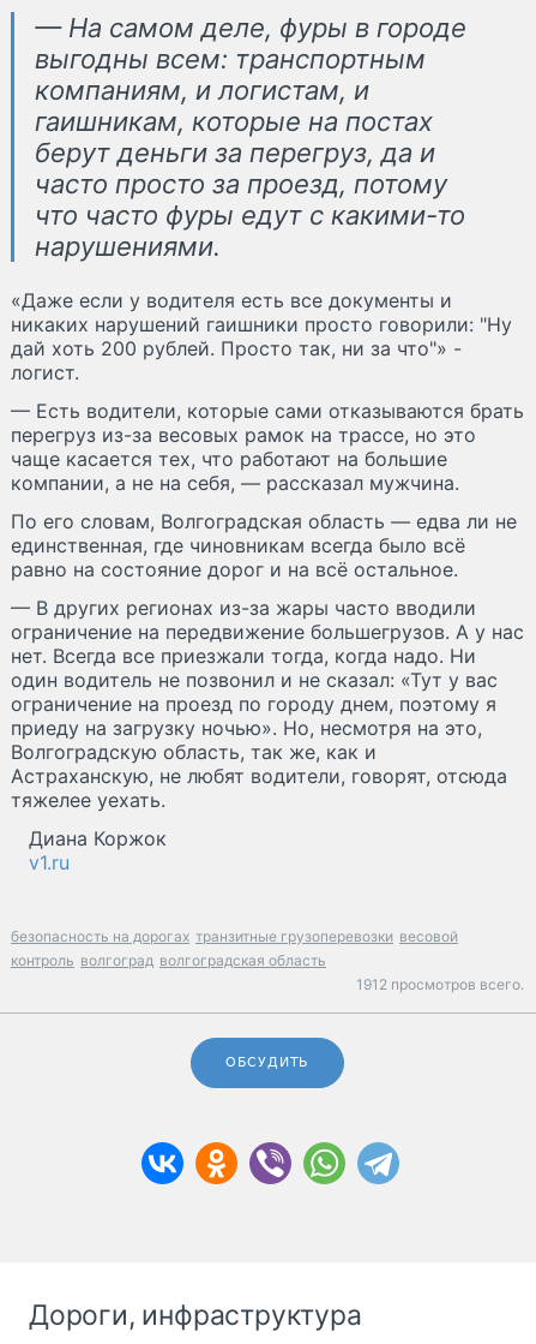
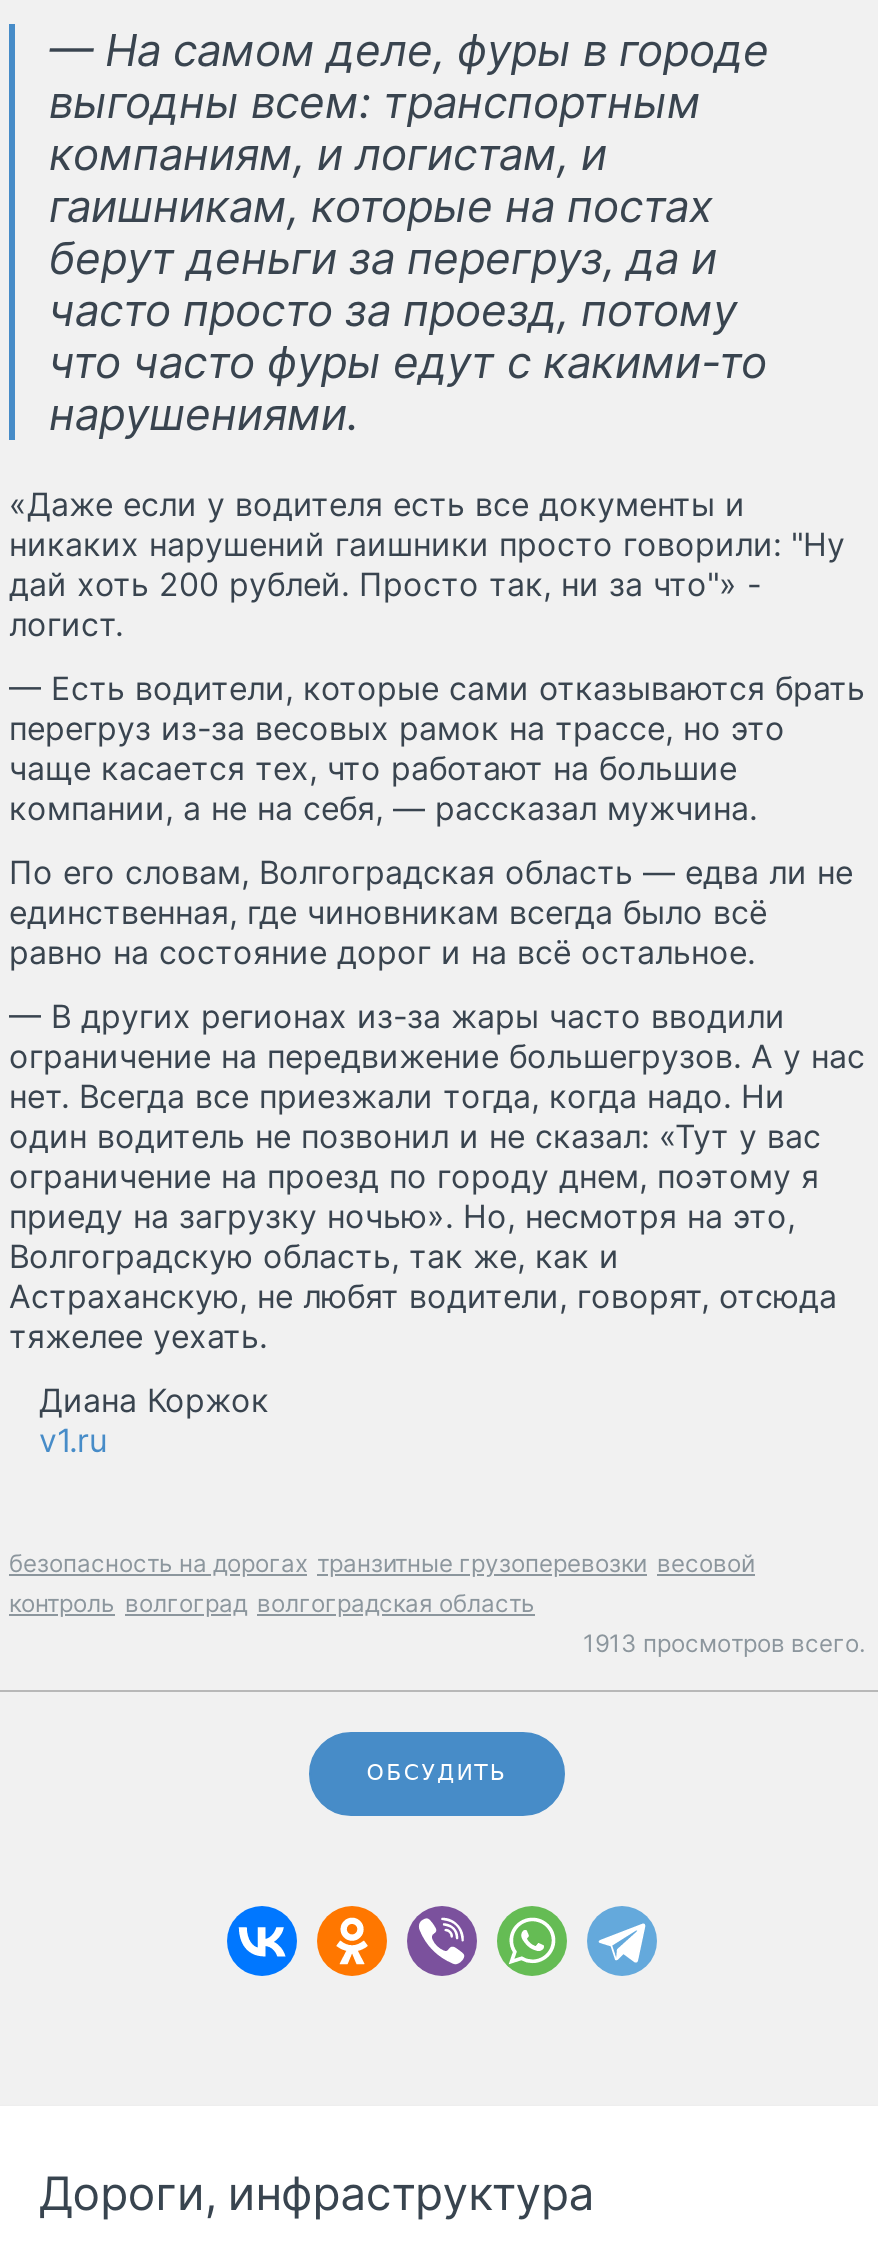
[356,975,524,993] 1912 просмотров всего. -> [583,1628,865,1658] 1913 просмотров всего.

